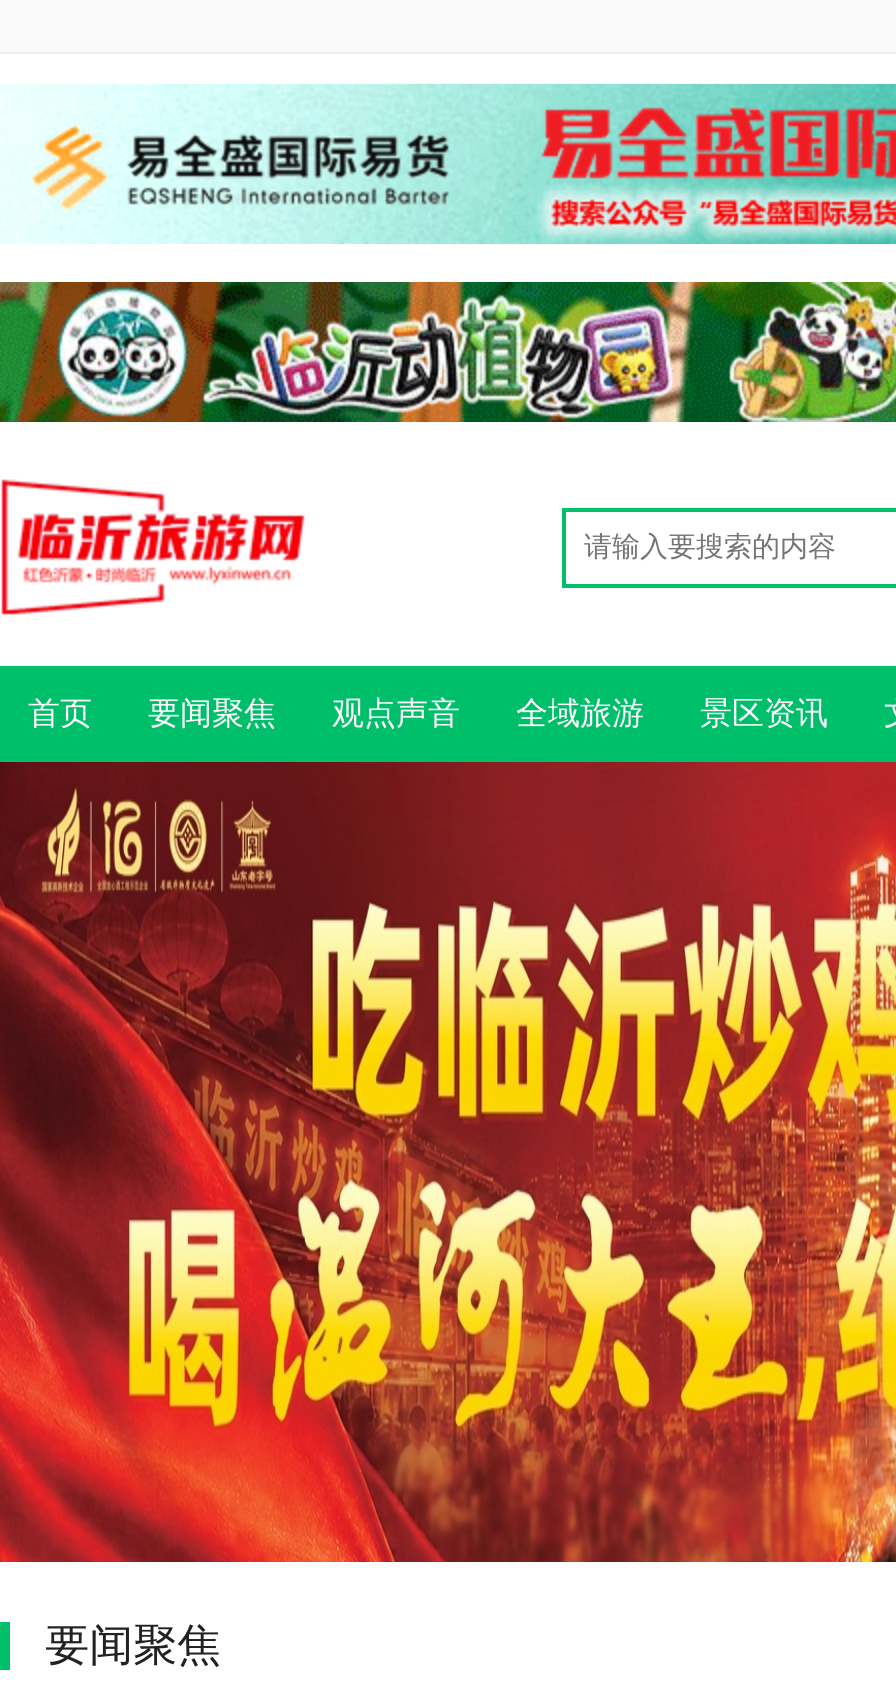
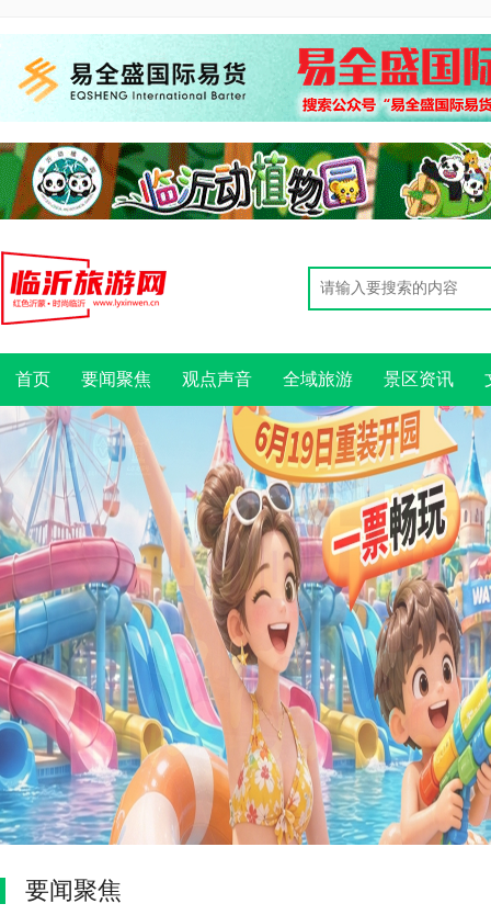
[6,760,890,1564] [image] -> [3,405,488,846] [image]

